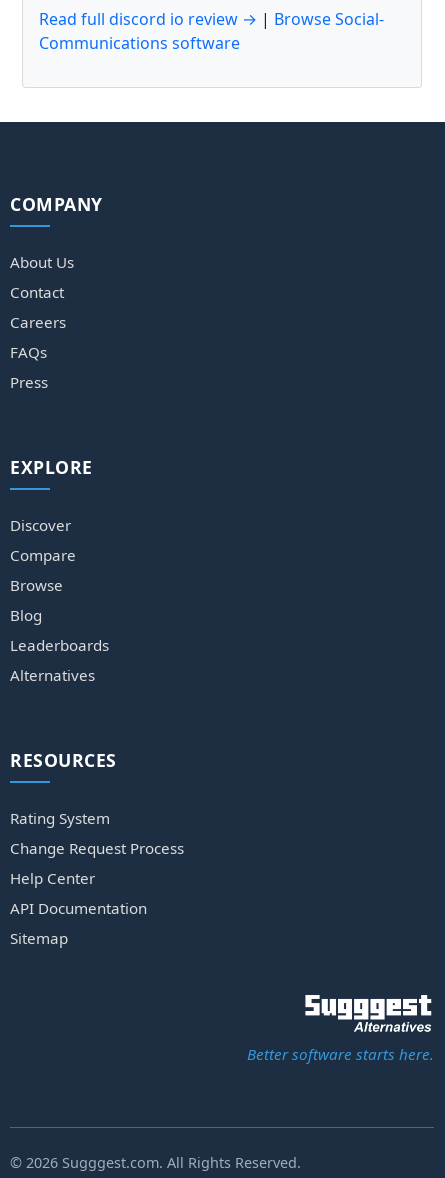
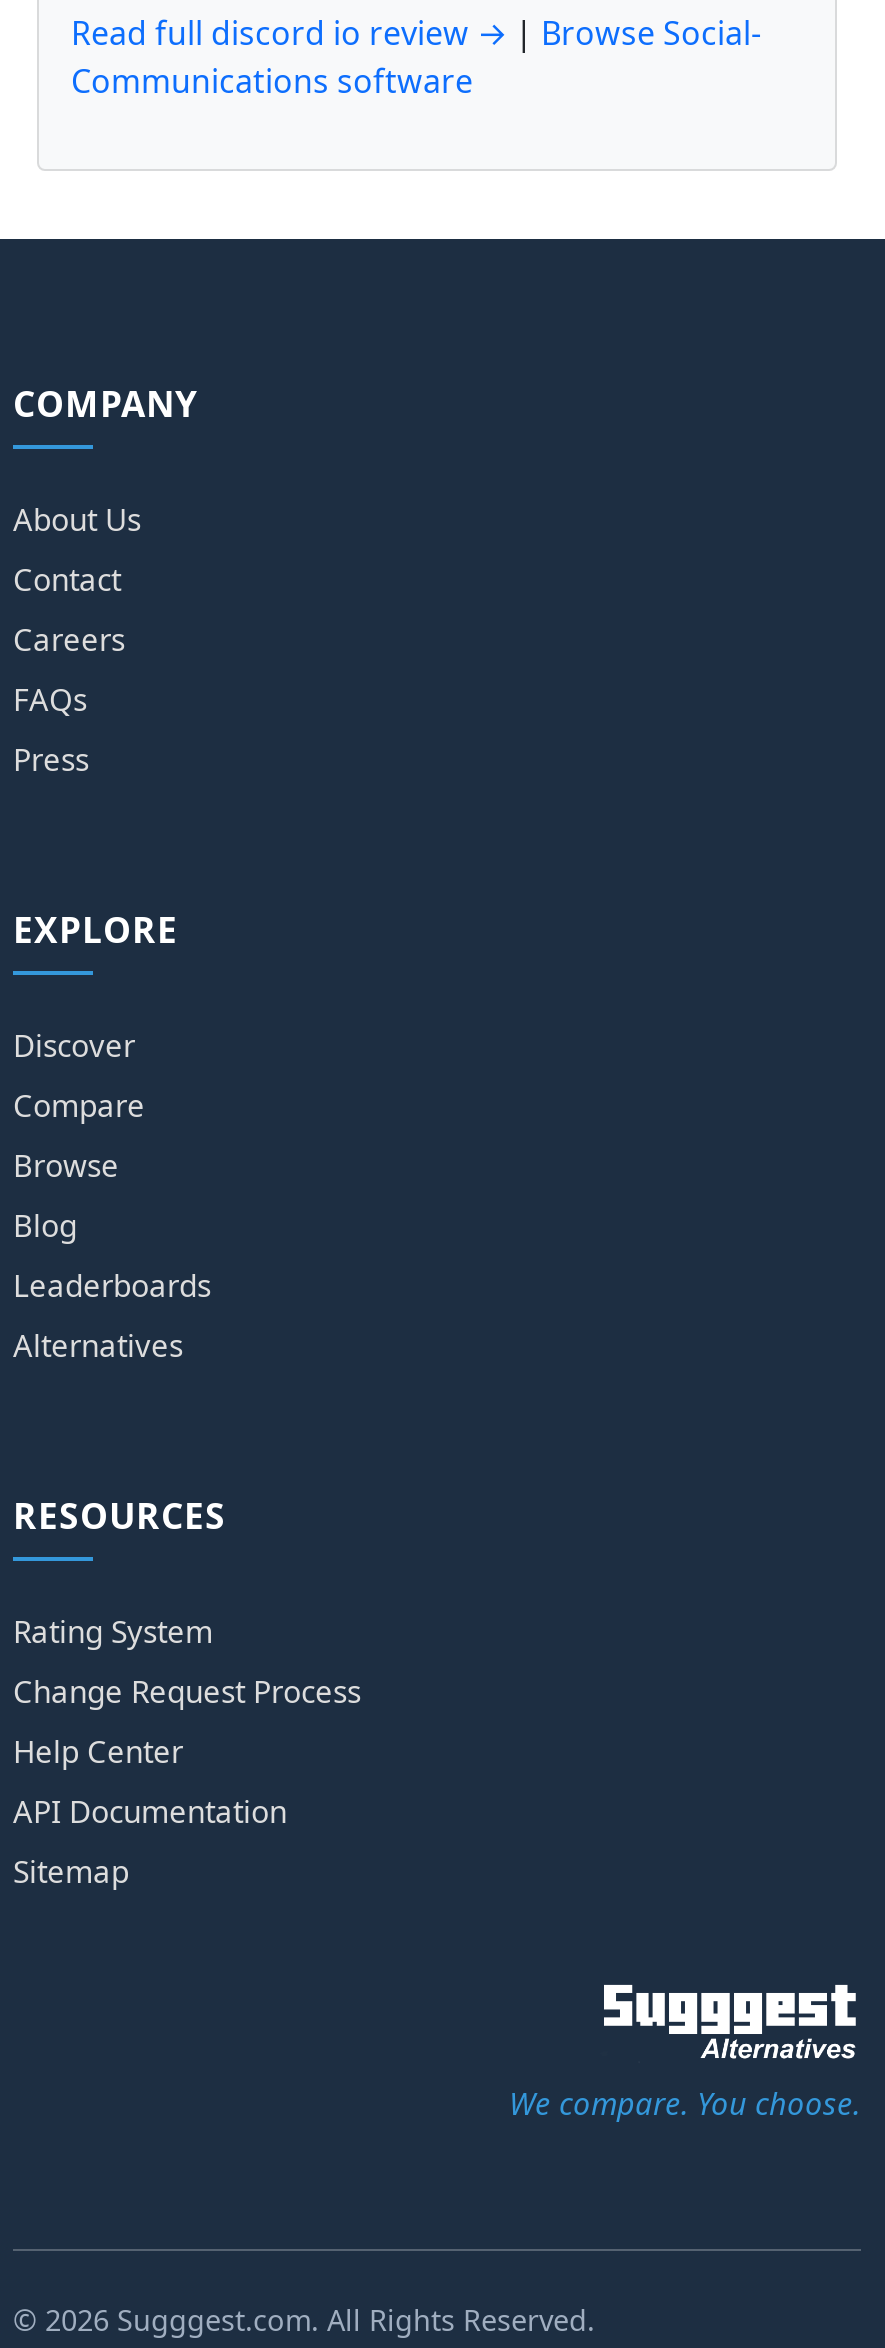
[247,1044,434,1064] Better software starts here. -> [509,2083,861,2123] We compare. You choose.

